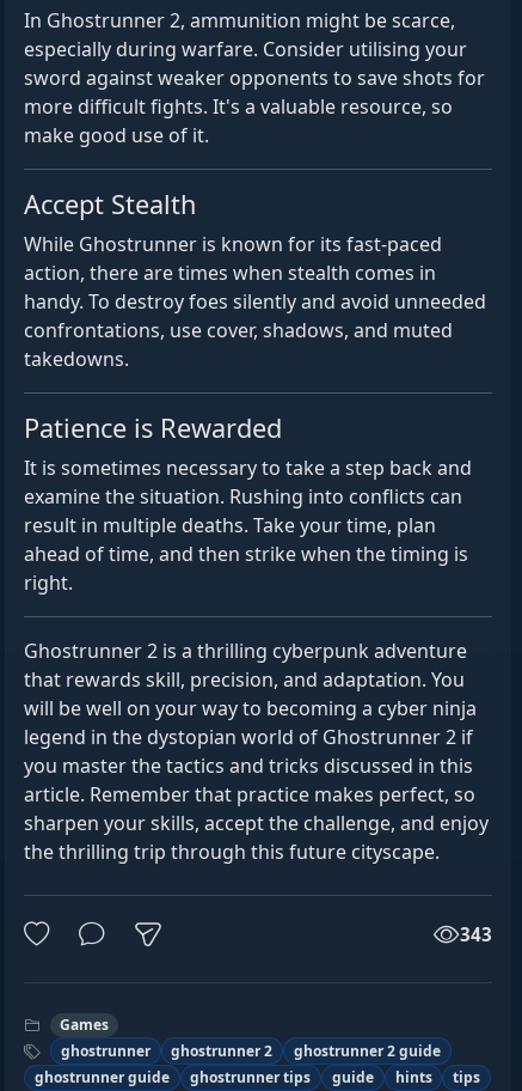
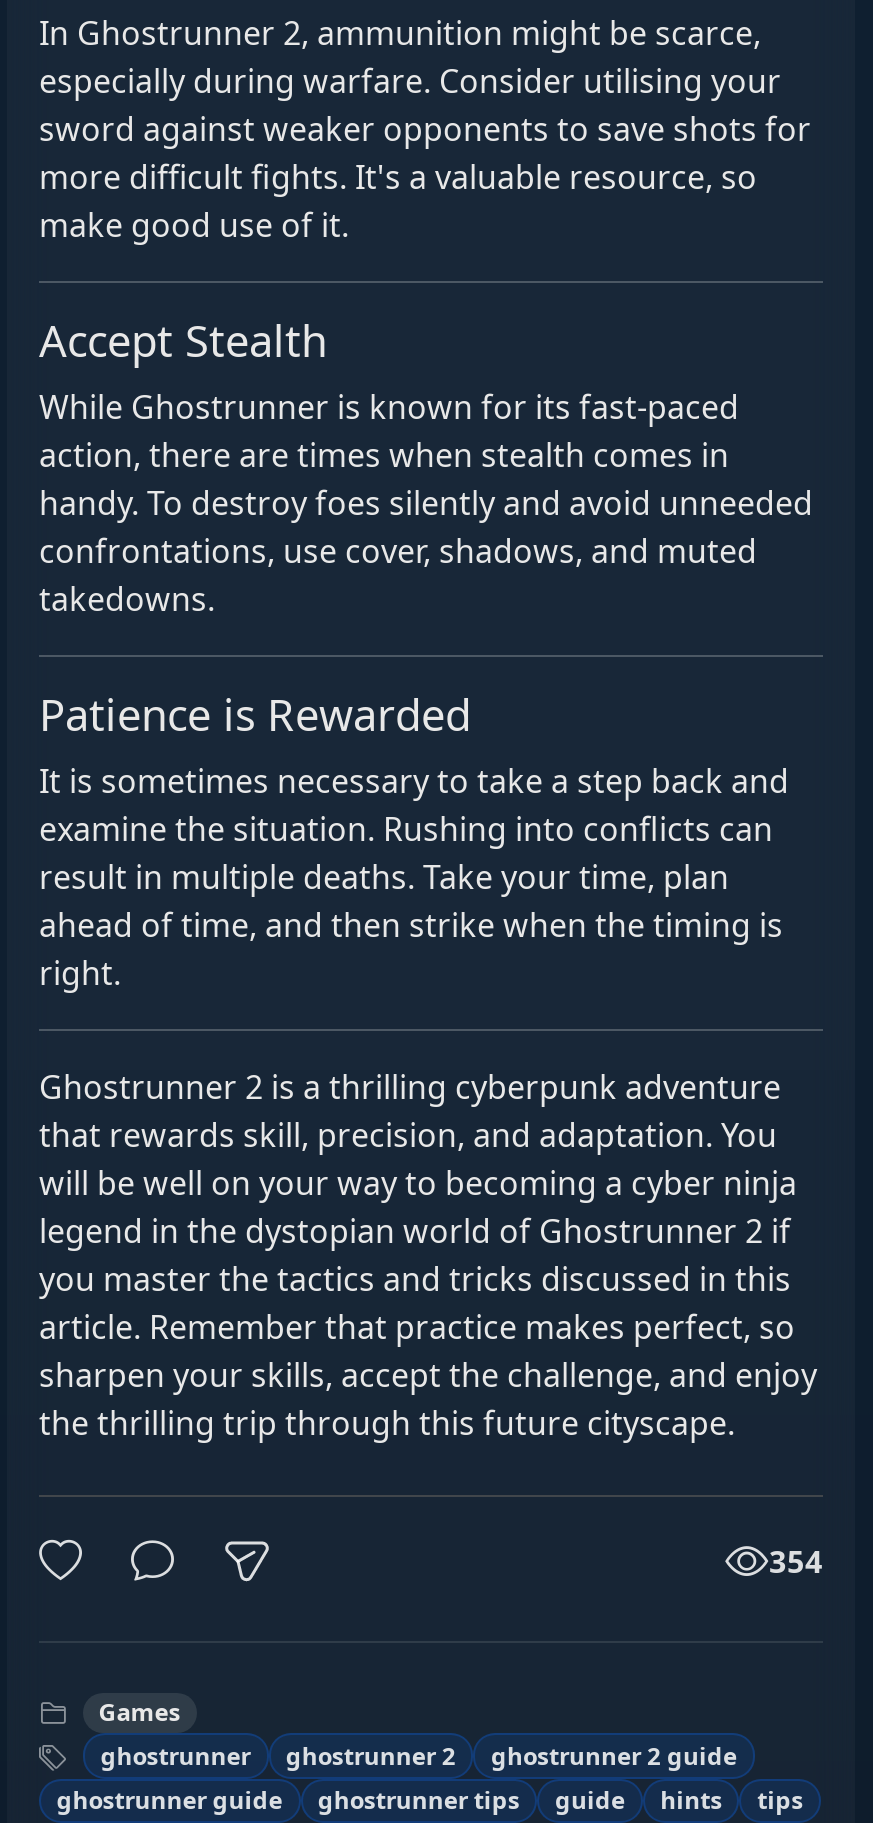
[460,923,492,947] 343 -> [769,1542,823,1582] 354

